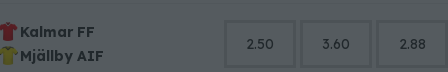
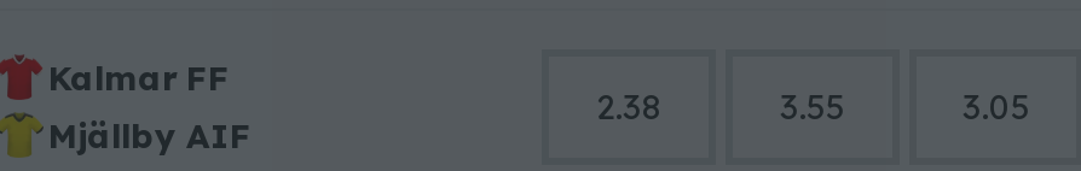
[246,35,425,53] 2.50 | 3.60 | 2.88 -> [596,85,1030,128] 2.38 | 3.55 | 3.05

